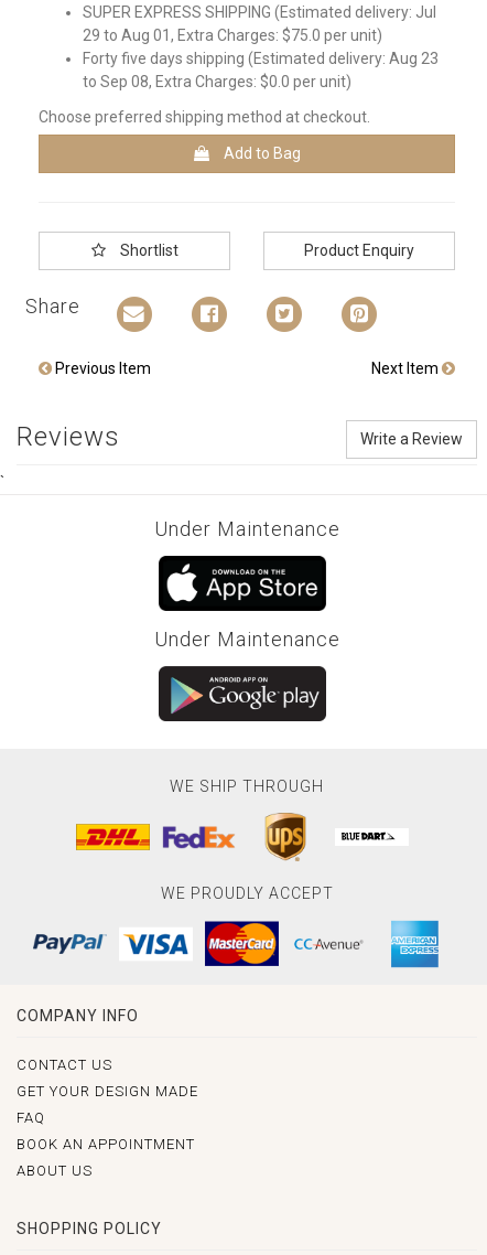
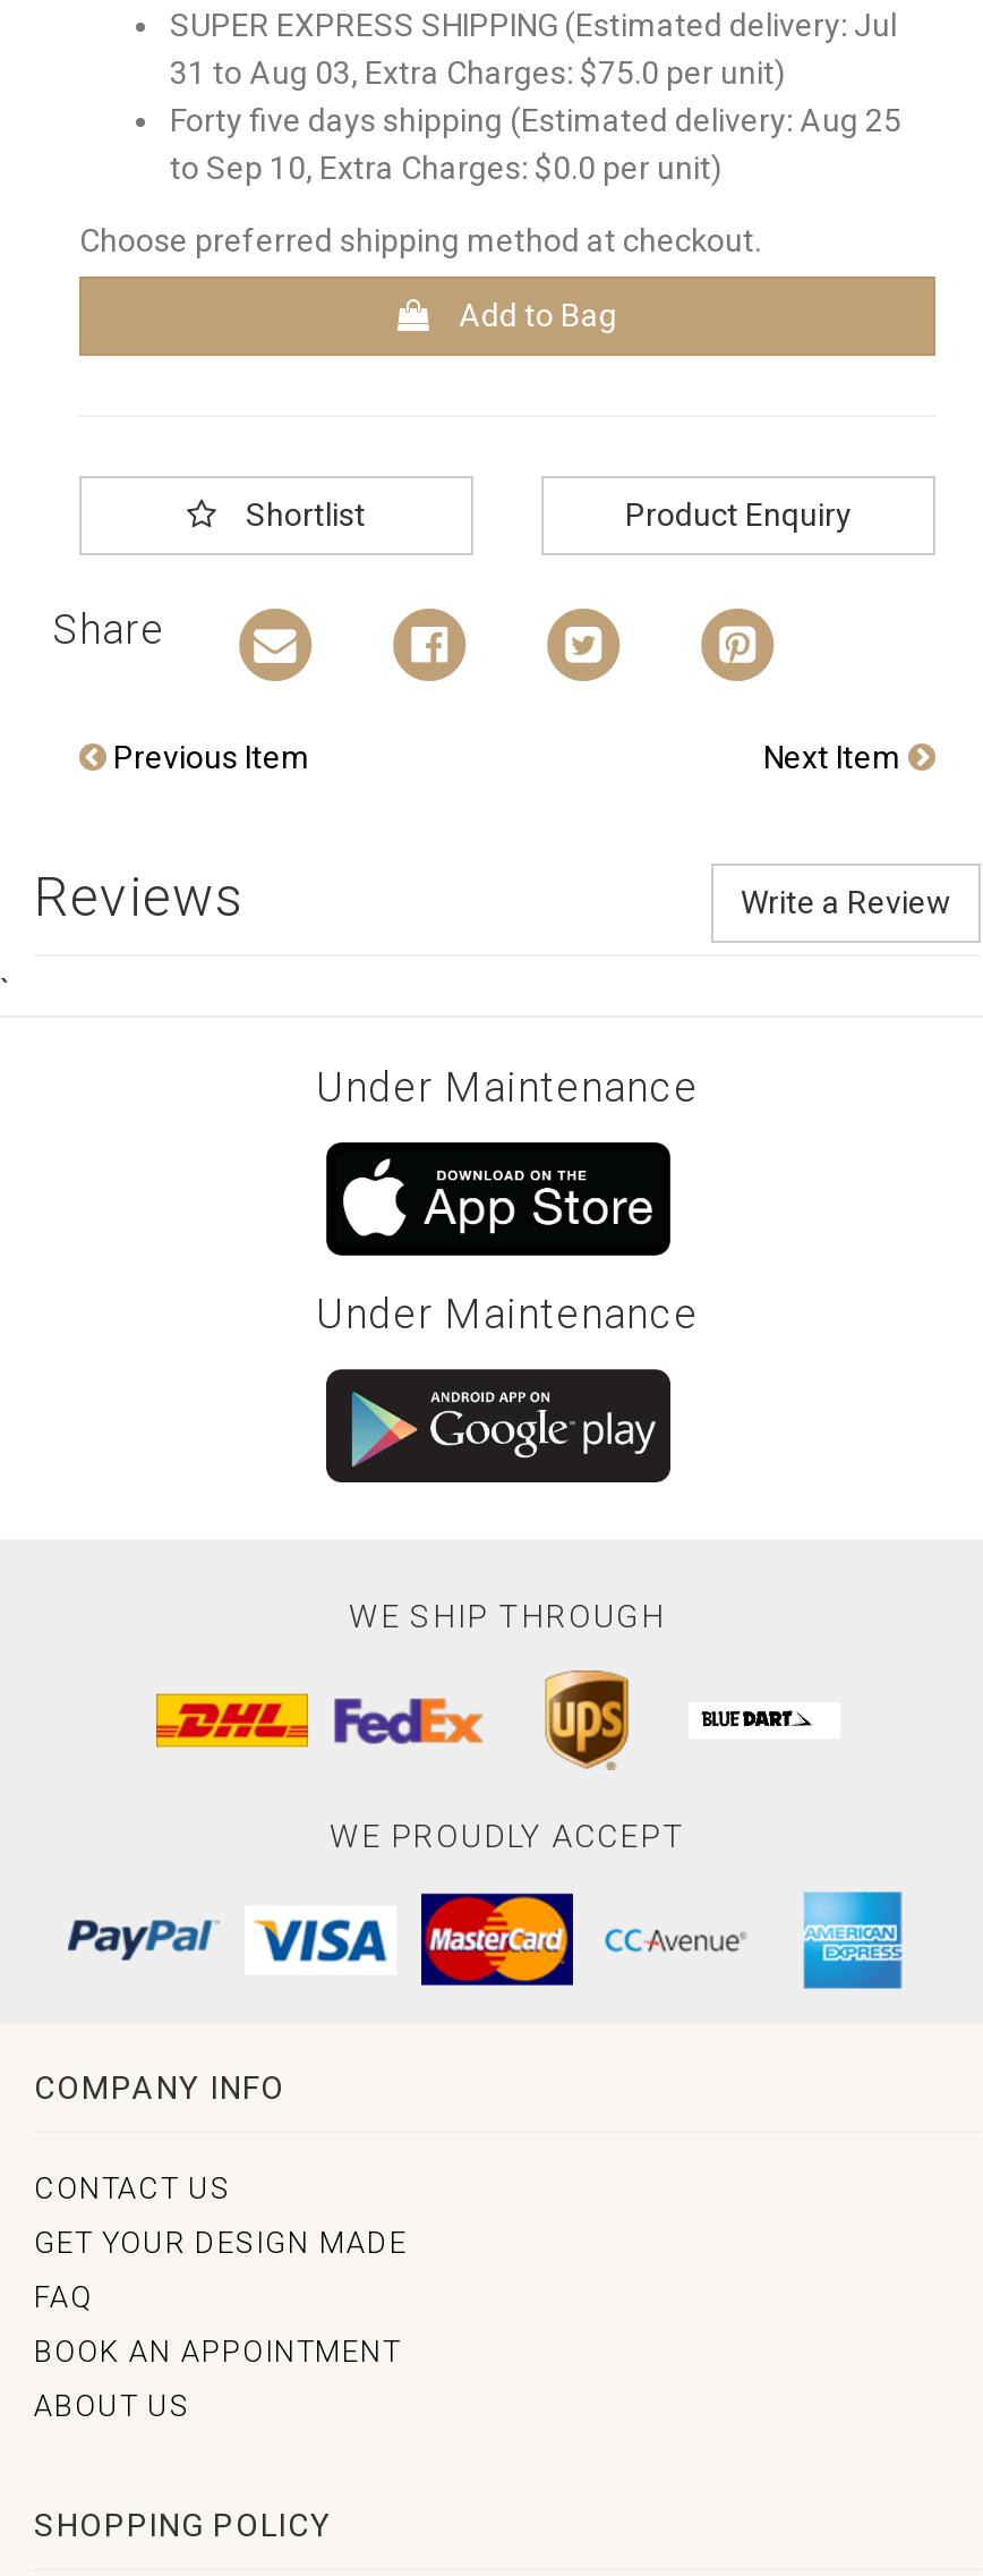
[83,26,382,44] 29 to Aug 01, Extra Charges: $75.0 per unit) -> [170,54,786,91] 31 to Aug 03, Extra Charges: $75.0 per unit)
[83,50,439,67] Forty five days shipping (Estimated delivery: Aug 23 -> [170,102,901,138] Forty five days shipping (Estimated delivery: Aug 25
[83,73,351,90] to Sep 08, Extra Charges: $0.0 per unit) -> [170,150,723,186] to Sep 10, Extra Charges: $0.0 per unit)

